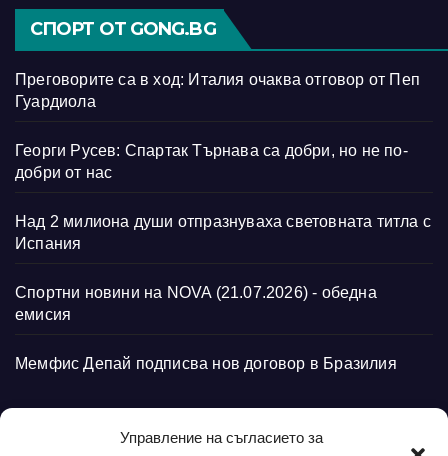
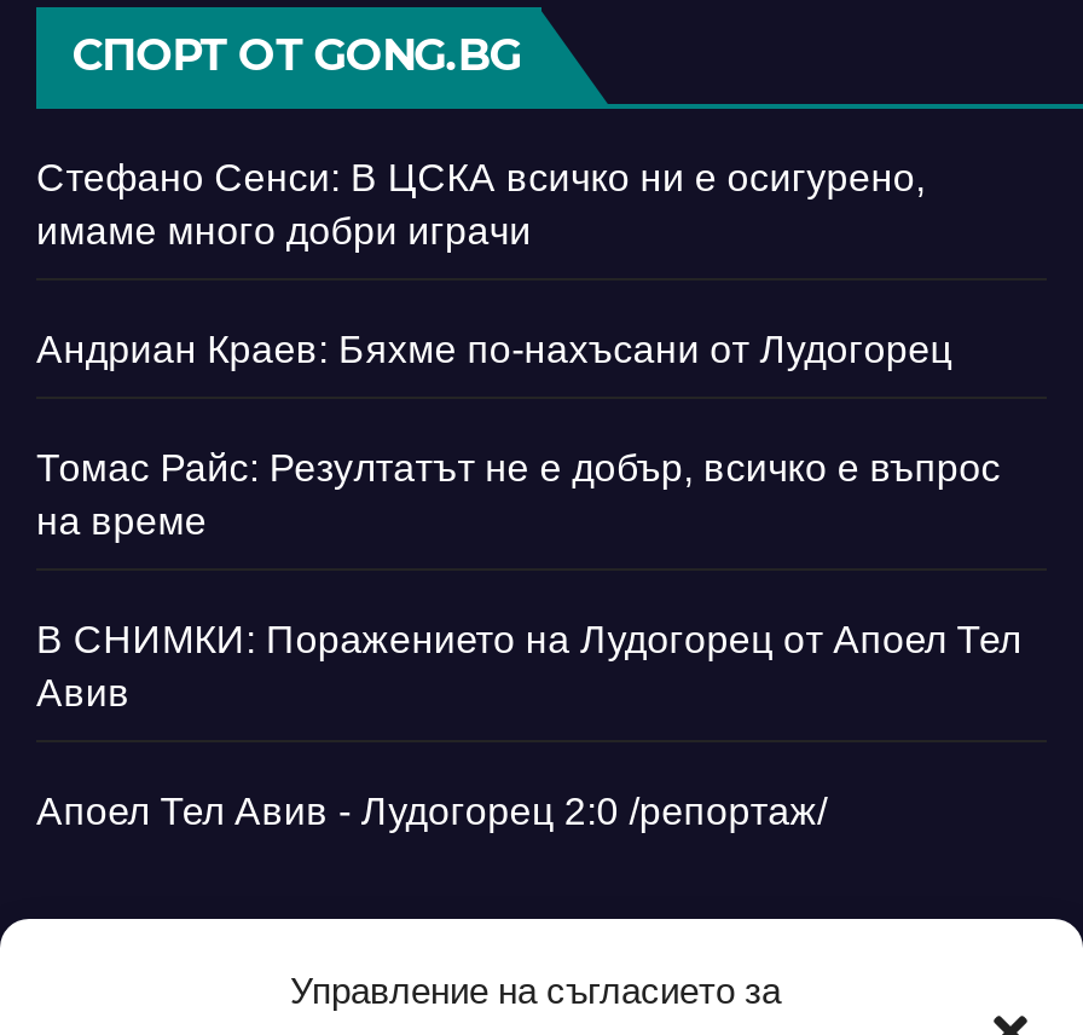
[15,71,420,110] Преговорите са в ход: Италия очаква отговор от Пеп | Гуардиола -> [36,157,925,251] Стефано Сенси: В ЦСКА всичко ни е осигурено, | имаме много добри играчи
[15,142,408,181] Георги Русев: Спартак Търнава са добри, но не по- | добри от нас -> [36,328,952,370] Андриан Краев: Бяхме по-нахъсани от Лудогорец
[15,213,431,252] Над 2 милиона души отпразнуваха световната титла с | Испания -> [36,447,1001,541] Томас Райс: Резултатът не е добър, всичко е въпрос | на време
[15,284,377,323] Спортни новини на NOVA (21.07.2026) - обедна | емисия -> [36,619,1021,713] В СНИМКИ: Поражението на Лудогорец от Апоел Тел | Авив
[15,355,397,372] Мемфис Депай подписва нов договор в Бразилия -> [36,790,827,831] Апоел Тел Авив - Лудогорец 2:0 /репортаж/

